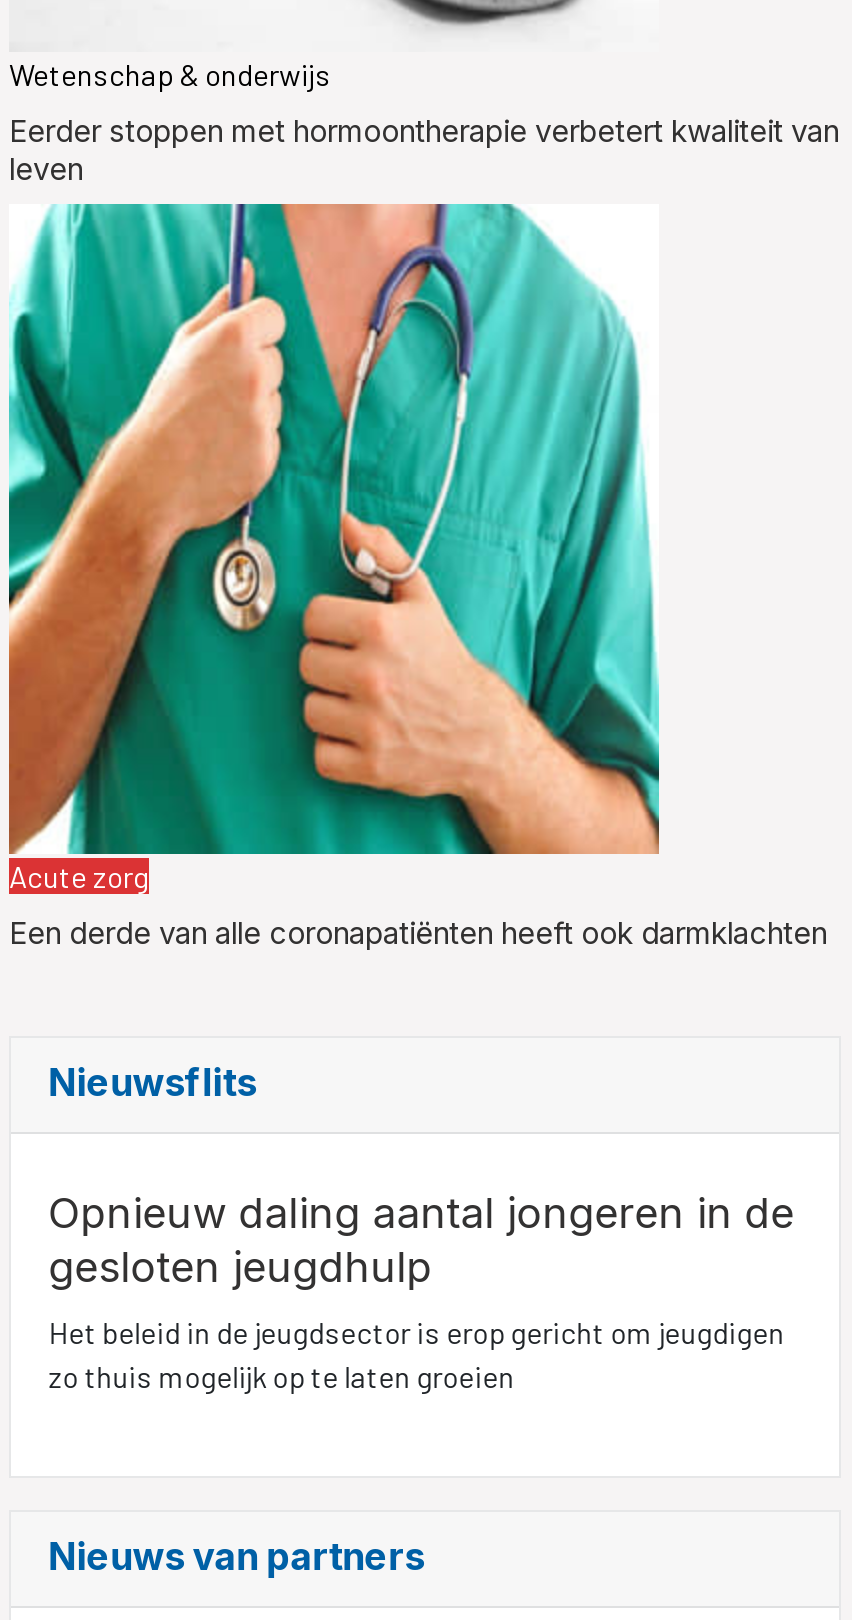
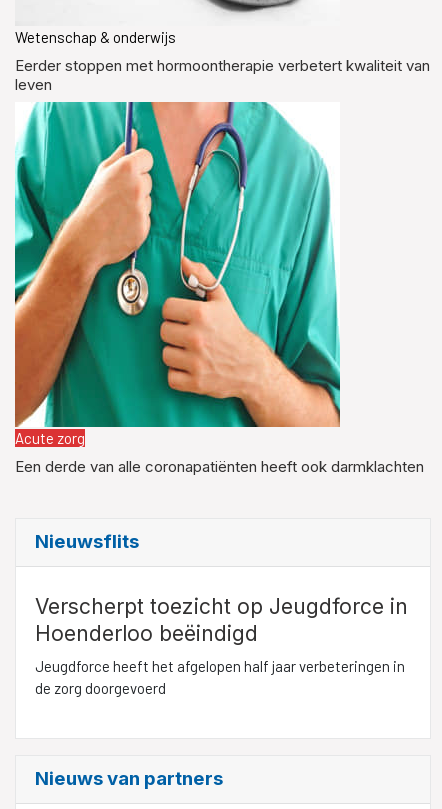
[49,1188,795,1394] Opnieuw daling aantal jongeren in de | gesloten jeugdhulp | Het beleid in de jeugdsector is erop gericht om jeugdigen | zo thuis mogelijk op te laten groeien -> [35,594,408,697] Verscherpt toezicht op Jeugdforce in | Hoenderloo beëindigd | Jeugdforce heeft het afgelopen half jaar verbeteringen in | de zorg doorgevoerd

